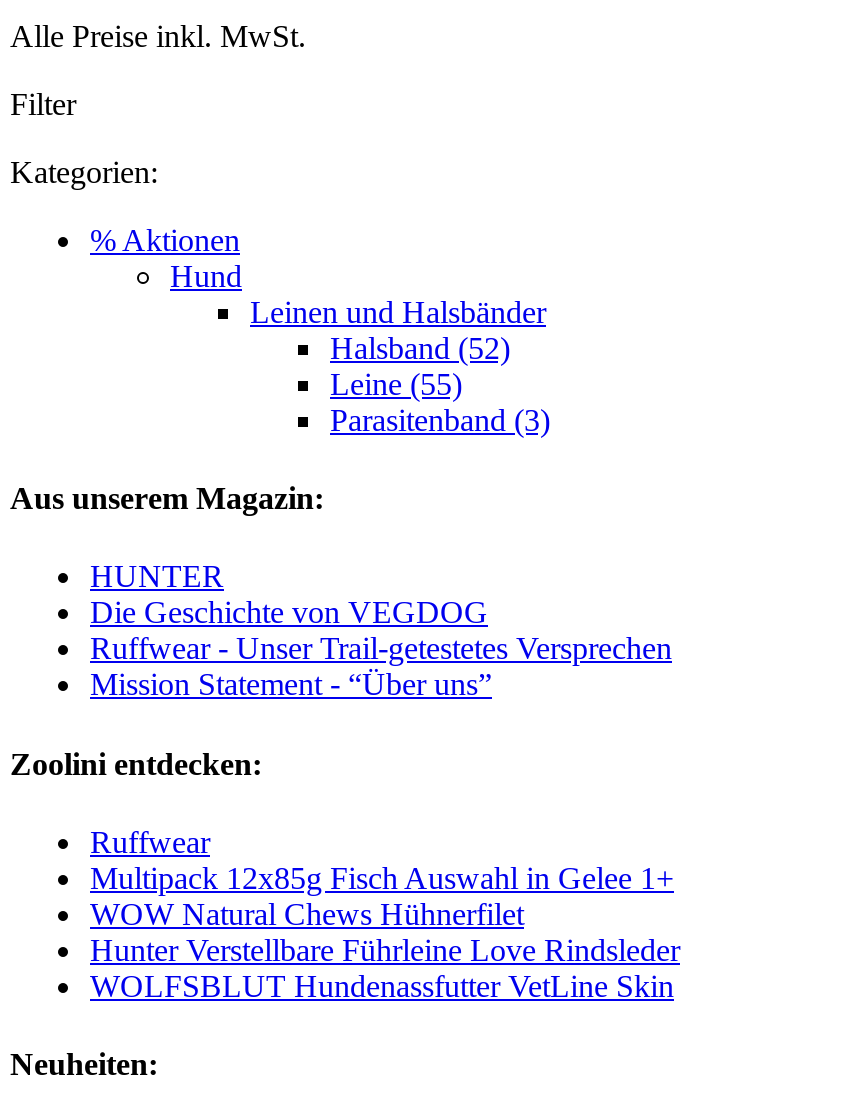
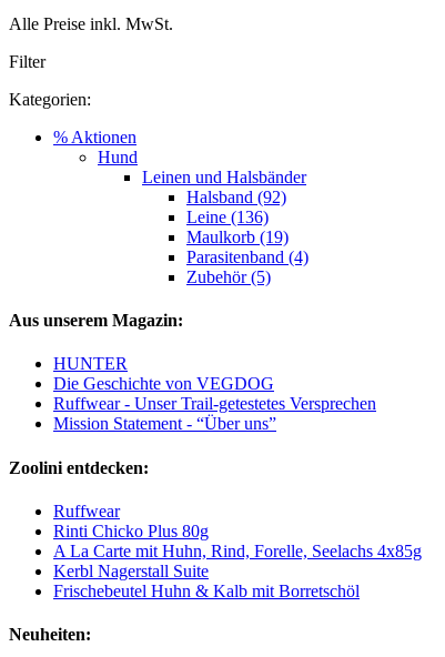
[330,331,550,437] Halsband (52) | Leine (55) | Parasitenband (3) -> [186,187,309,286] Halsband (92) | Leine (136) | Maulkorb (19) | Parasitenband (4) | Zubehör (5)
[90,861,680,1003] Multipack 12x85g Fisch Auswahl in Gelee 1+ | WOW Natural Chews Hühnerfilet | Hunter Verstellbare Führleine Love Rindsleder | WOLFSBLUT Hundenassfutter VetLine Skin -> [53,521,422,600] Rinti Chicko Plus 80g | A La Carte mit Huhn, Rind, Forelle, Seelachs 4x85g | Kerbl Nagerstall Suite | Frischebeutel Huhn & Kalb mit Borretschöl

